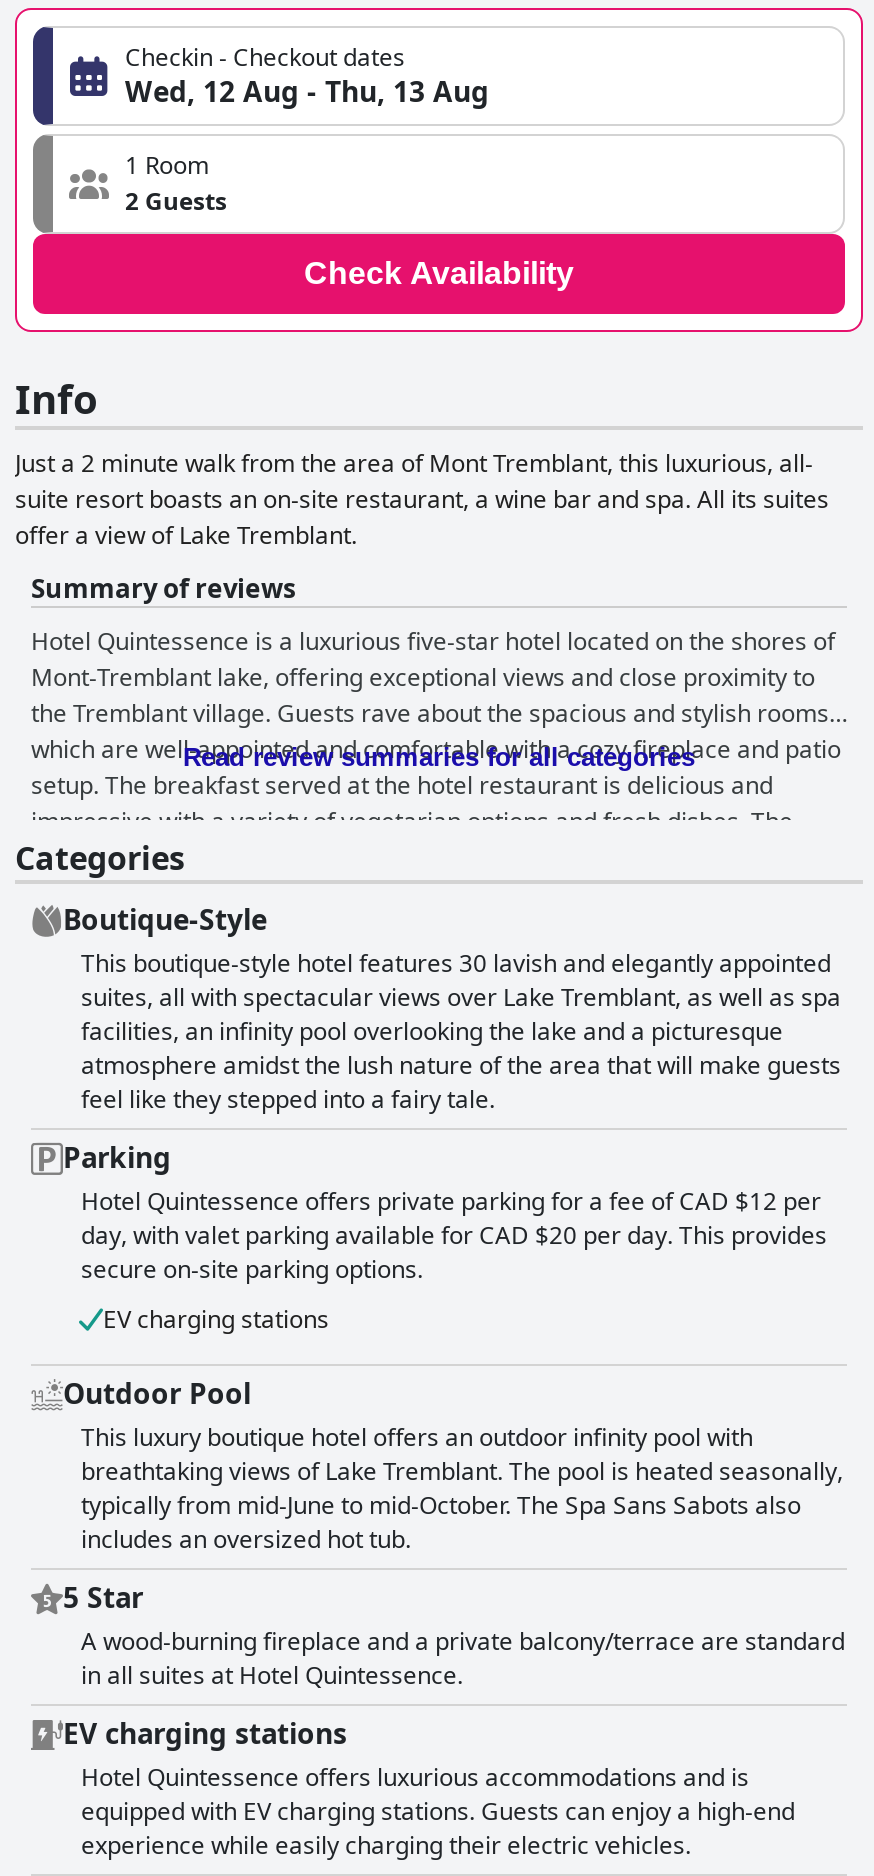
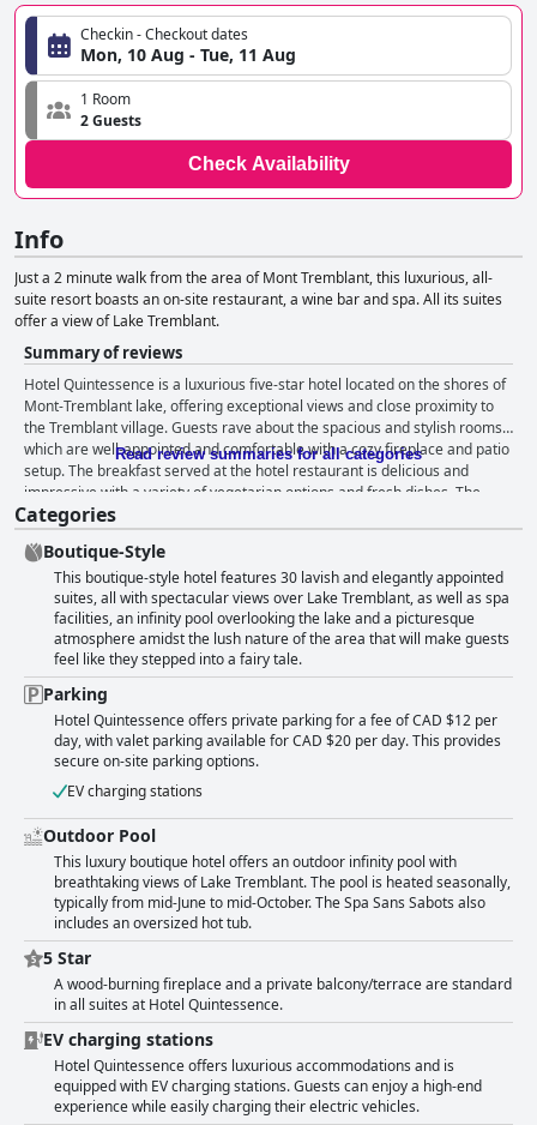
[125,72,489,110] Wed, 12 Aug - Thu, 13 Aug -> [80,43,296,66] Mon, 10 Aug - Tue, 11 Aug

